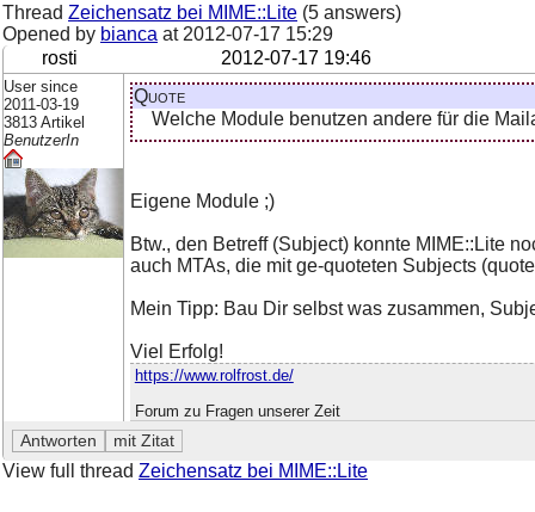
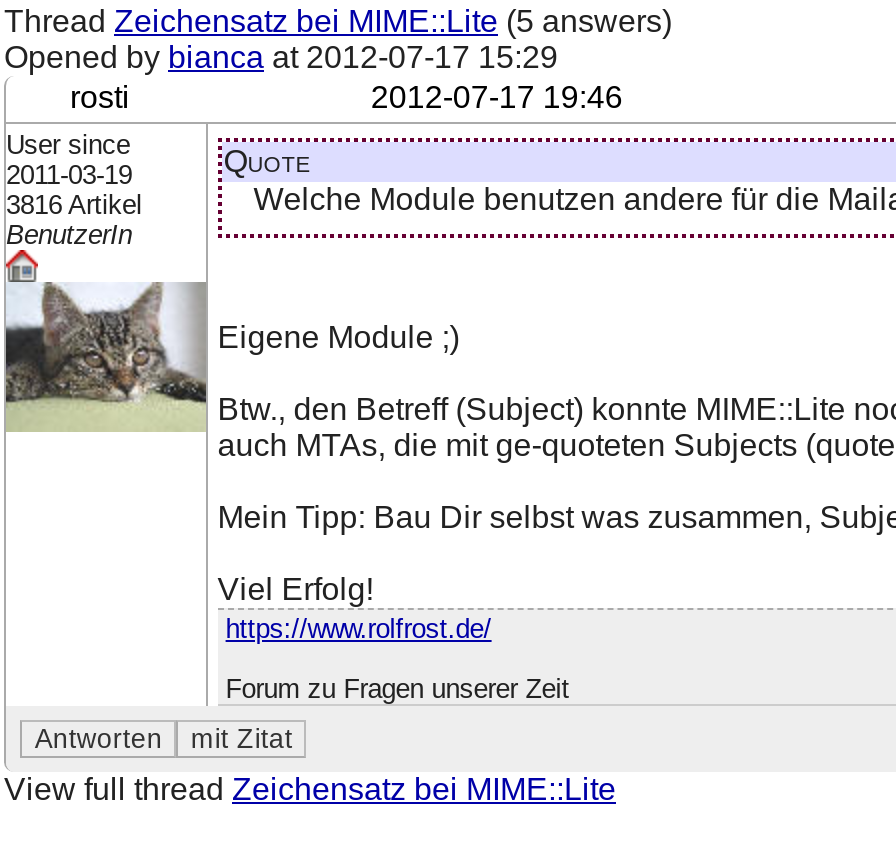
[4,113,85,131] 3813 Artikel -> [6,190,142,220] 3816 Artikel

